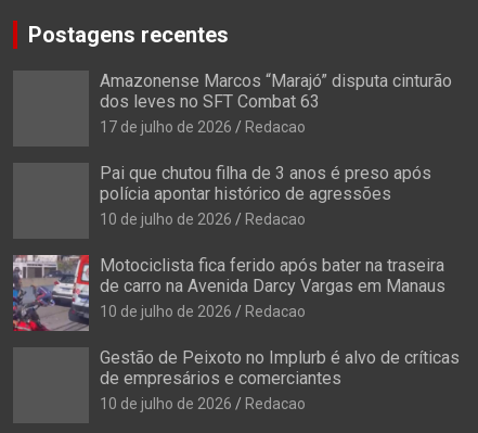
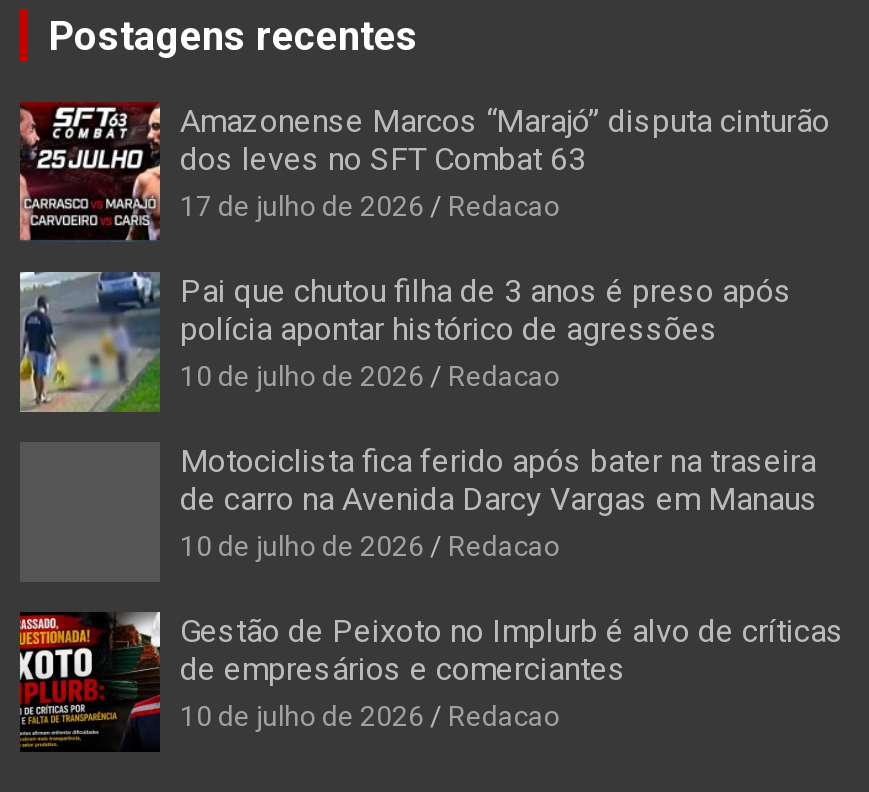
none -> [18,102,162,242] [image]
none -> [18,270,160,412] [image]
[12,254,90,332] [image] -> none
none -> [18,612,162,752] [image]

